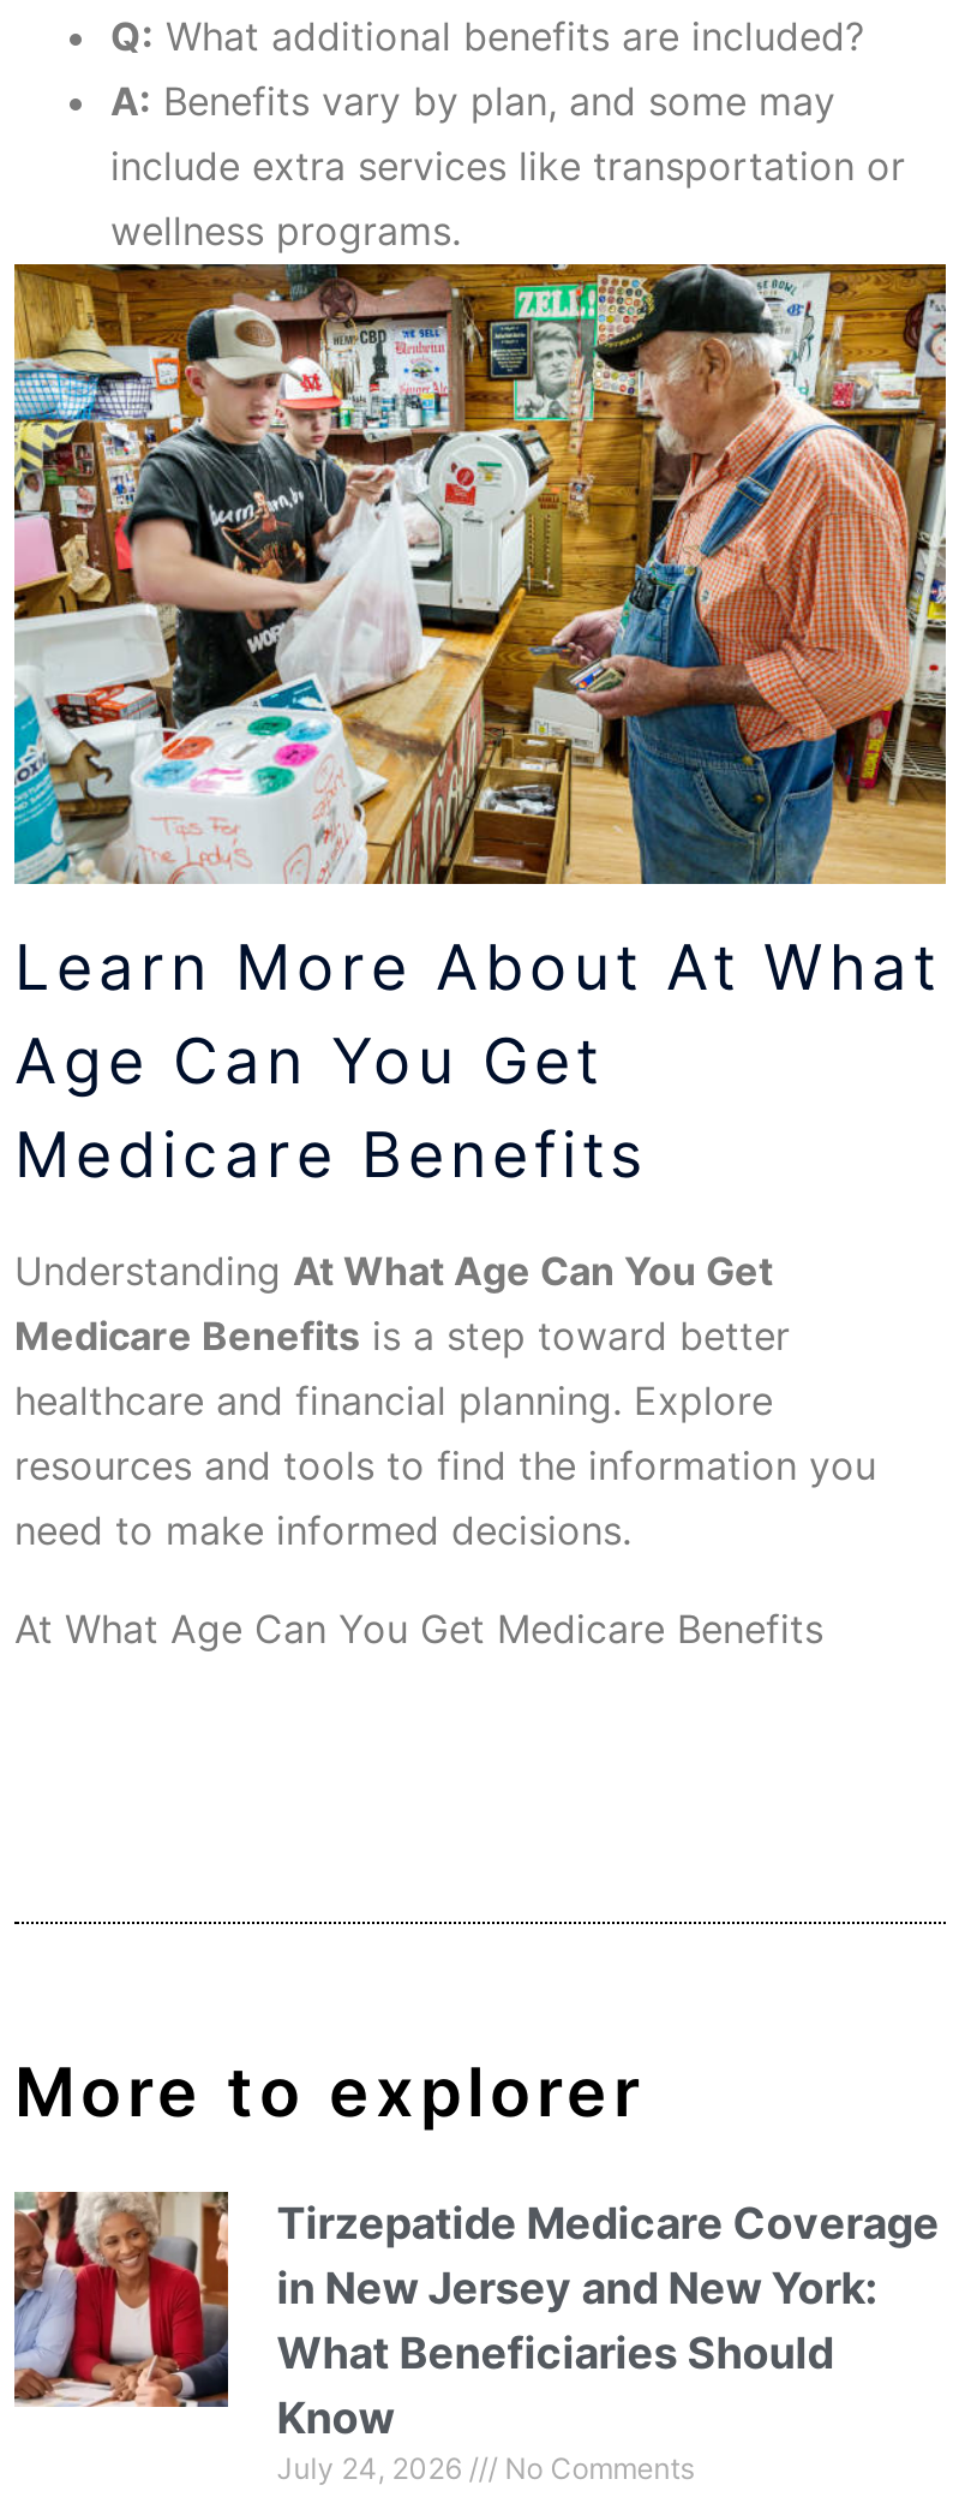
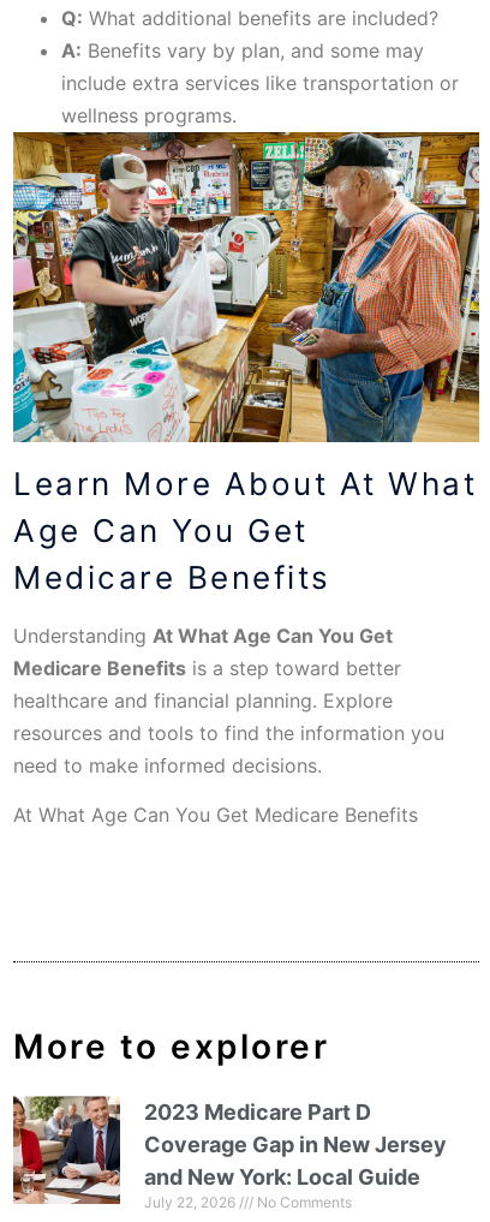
[12,2188,939,2487] [image] | Tirzepatide Medicare Coverage | in New Jersey and New York: | What Beneficiaries Should | Know | July 24, 2026 -> [12,1096,447,1212] [image] | 2023 Medicare Part D | Coverage Gap in New Jersey | and New York: Local Guide | July 22, 2026

